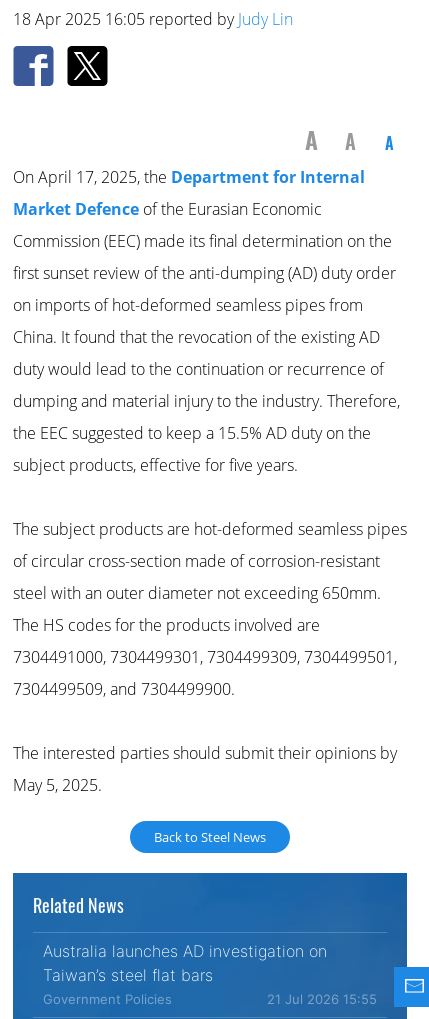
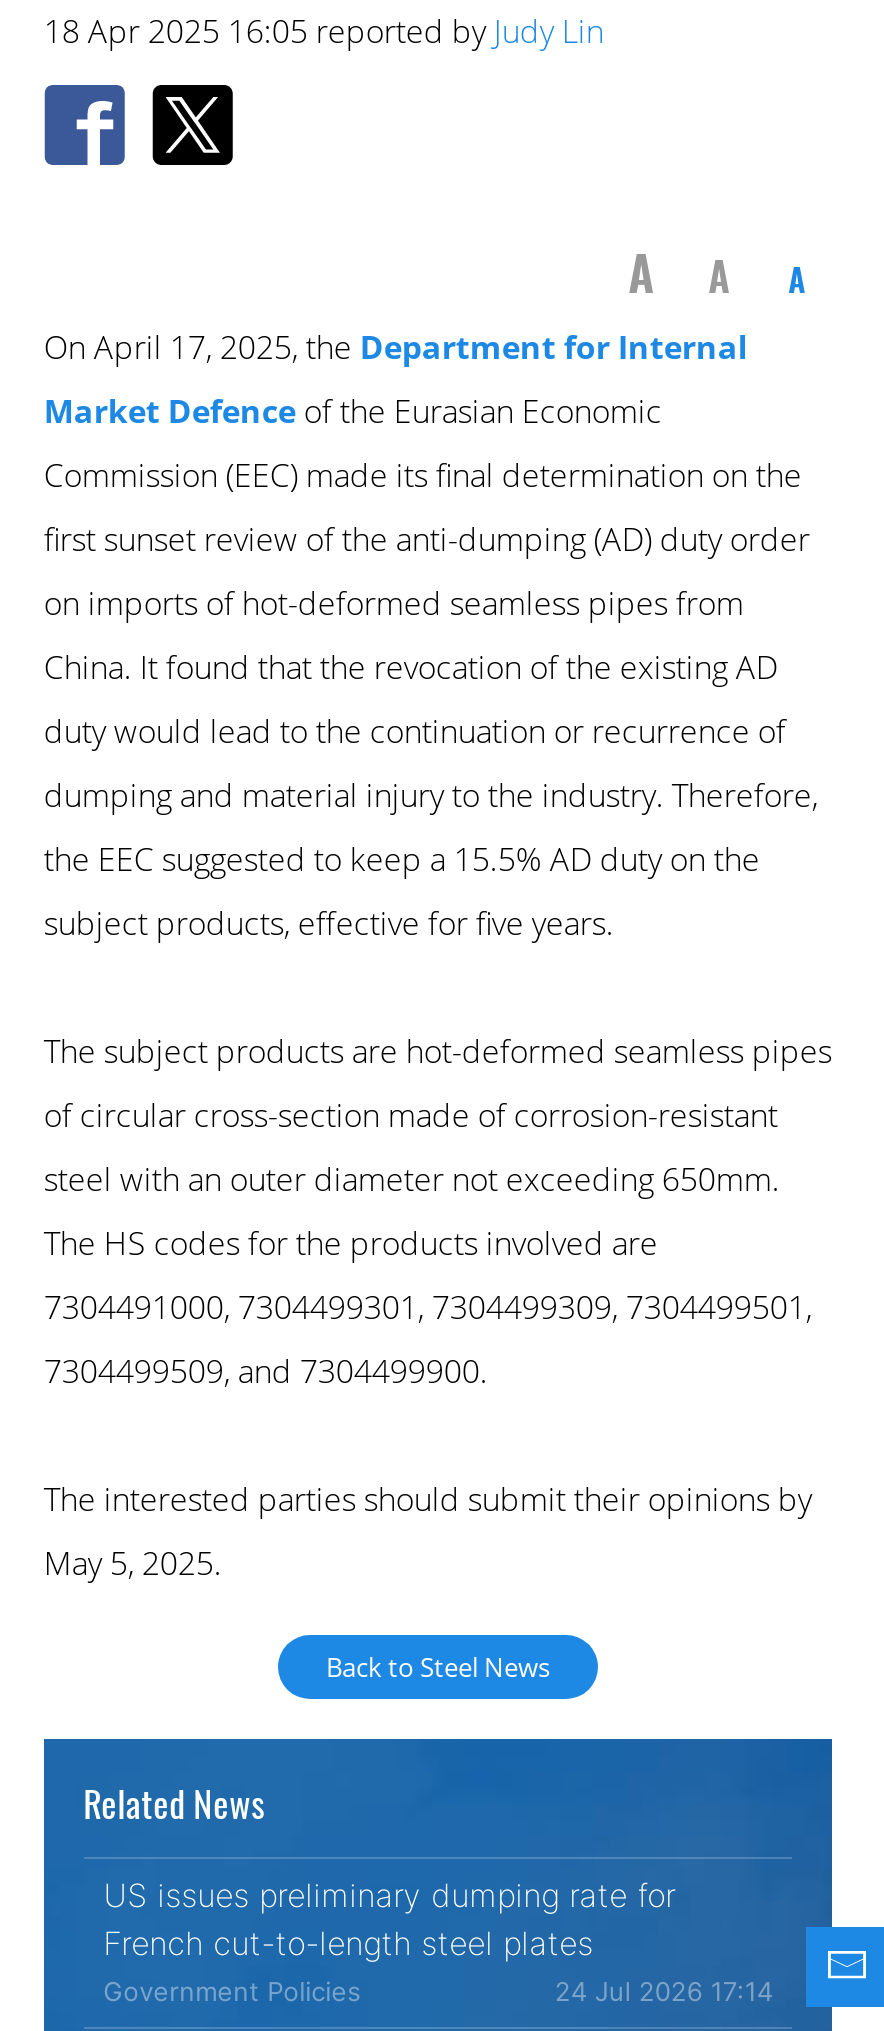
[43,941,327,985] Australia launches AD investigation on | Taiwan’s steel flat bars -> [103,1875,675,1963] US issues preliminary dumping rate for | French cut-to-length steel plates
[267,991,377,1007] 21 Jul 2026 15:55 -> [555,1975,773,2007] 24 Jul 2026 17:14

